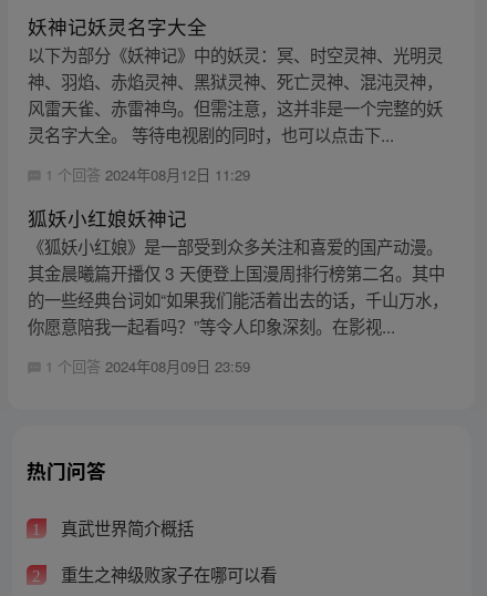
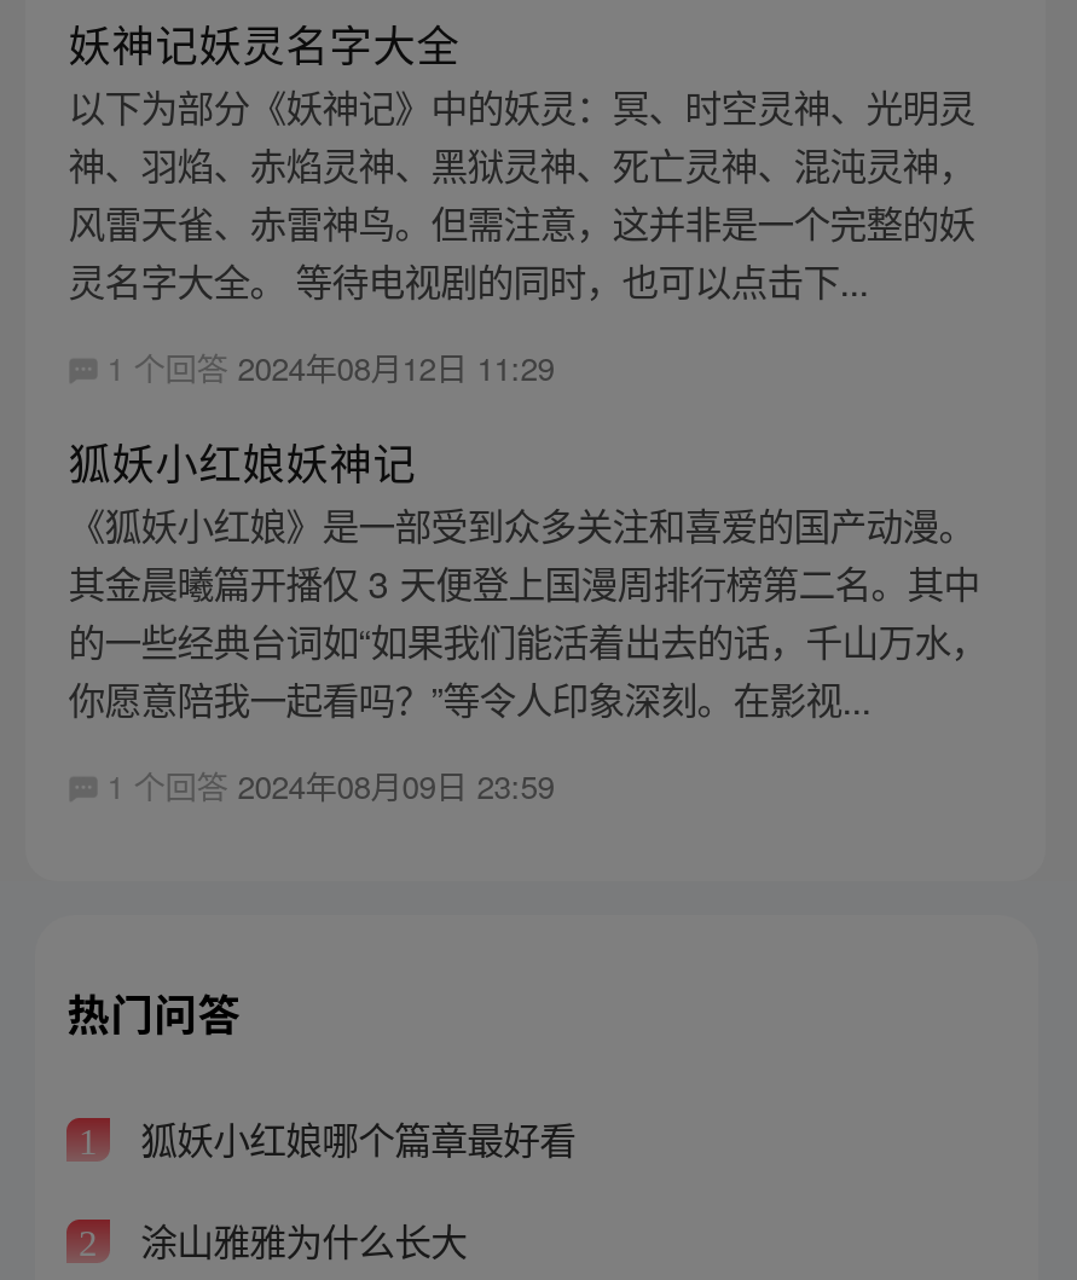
[56,516,193,540] 真武世界简介概括 -> [131,1112,576,1165] 狐妖小红娘哪个篇章最好看
[56,562,276,586] 重生之神级败家子在哪可以看 -> [131,1213,467,1266] 涂山雅雅为什么长大

